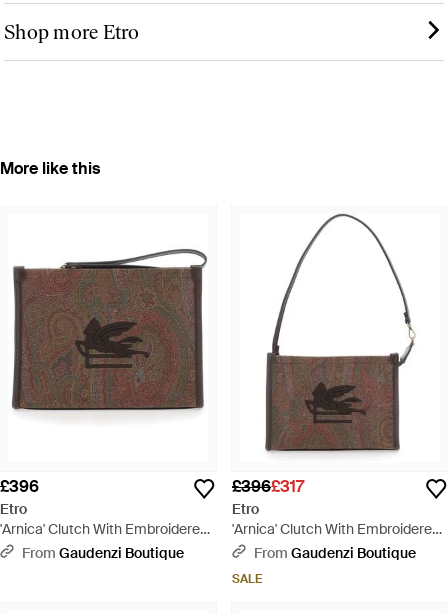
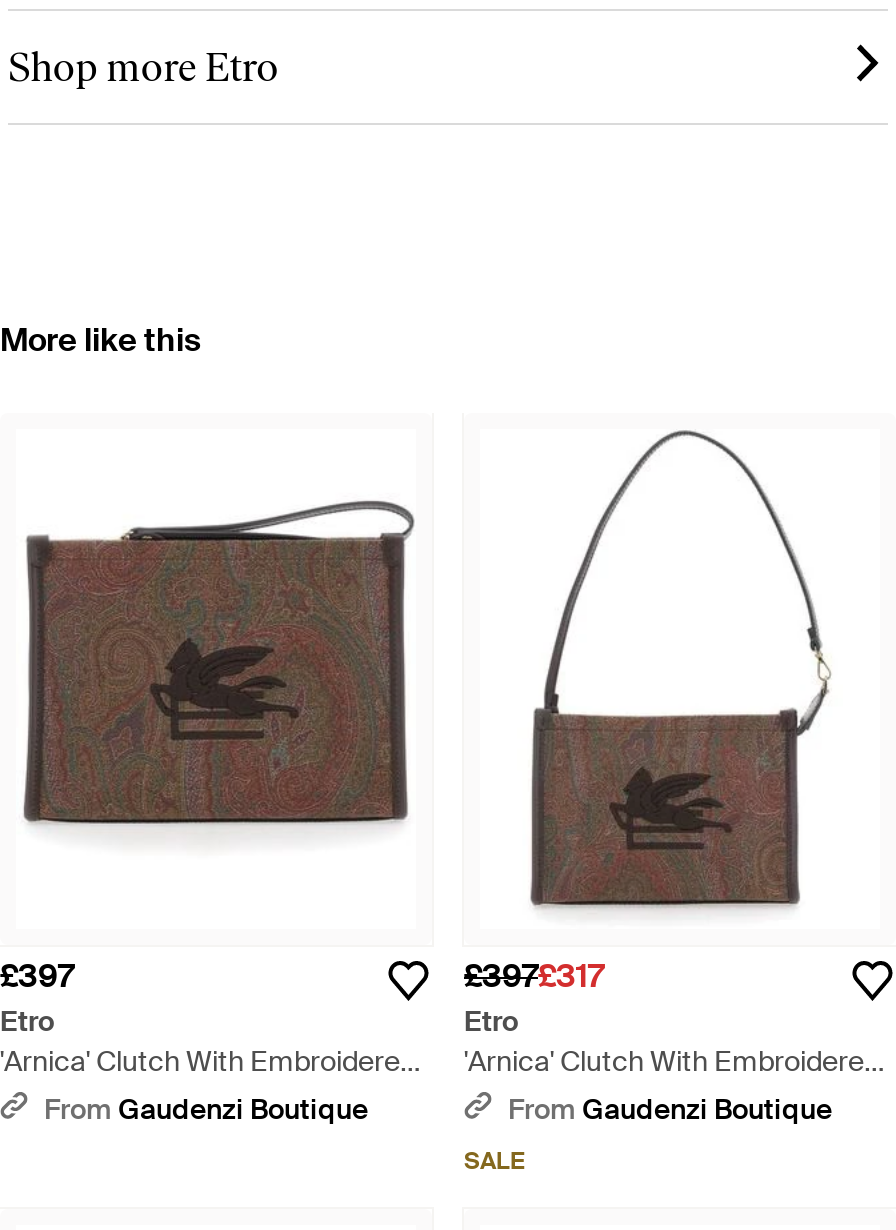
[0,476,39,497] £396 -> [0,955,74,997] £397
[232,476,304,497] £396£317 -> [464,955,604,997] £397£317

